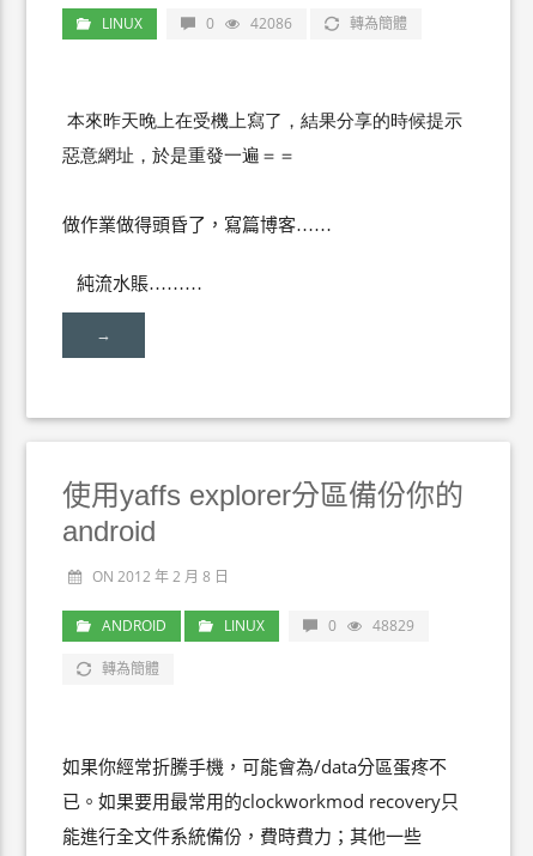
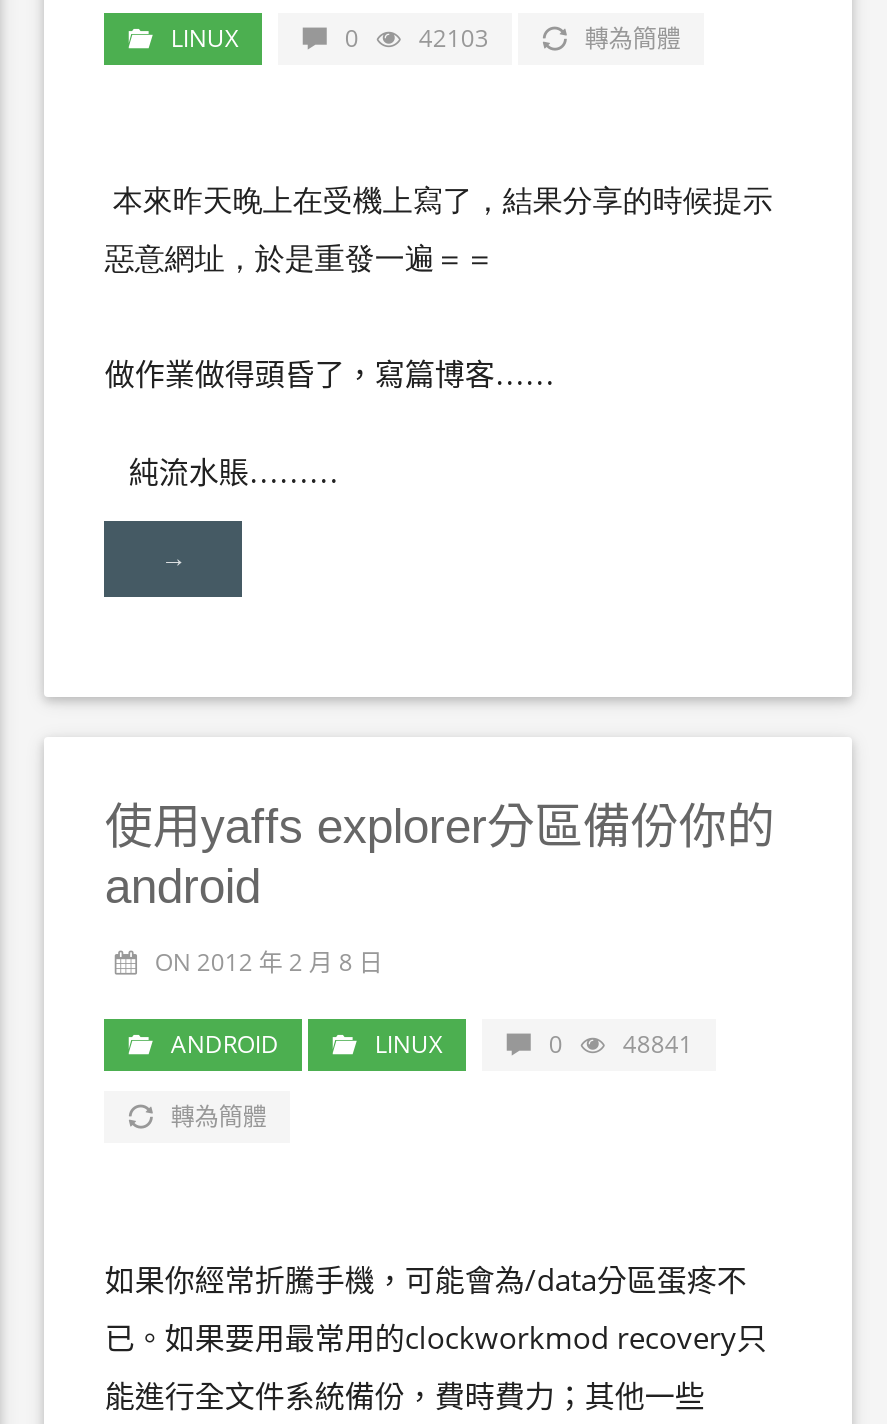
[206,13,293,34] 0 42086 -> [345,21,489,55] 0 42103
[329,615,415,636] 0 48829 -> [549,1027,693,1061] 0 48841

